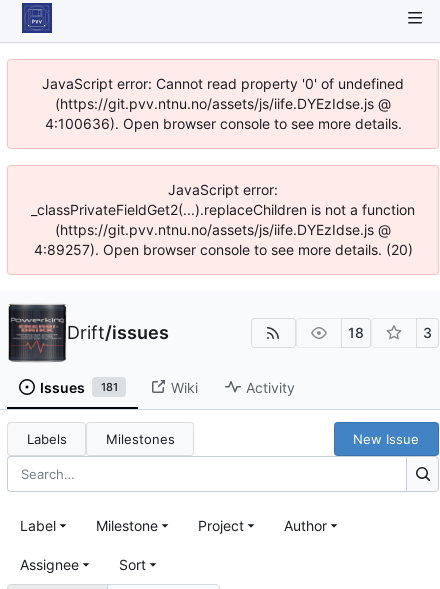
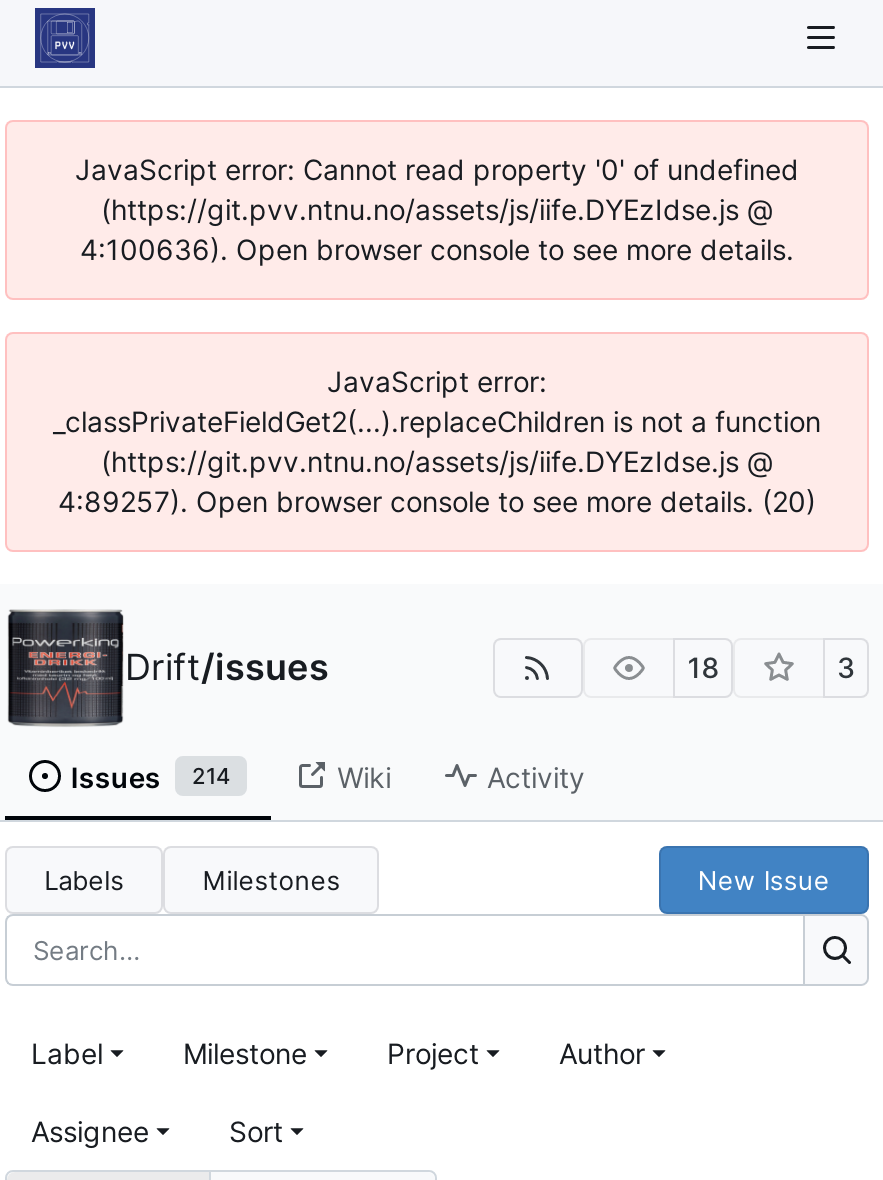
[40,378,117,395] Issues 181 -> [71,759,230,793] Issues 214

